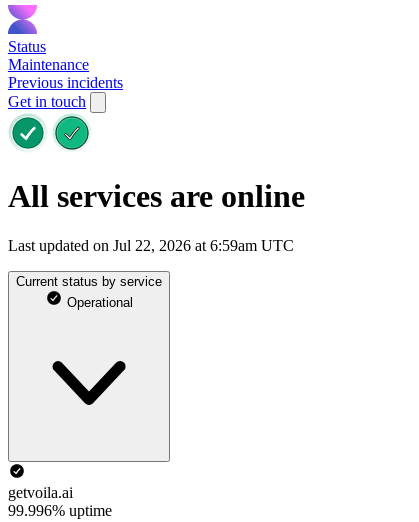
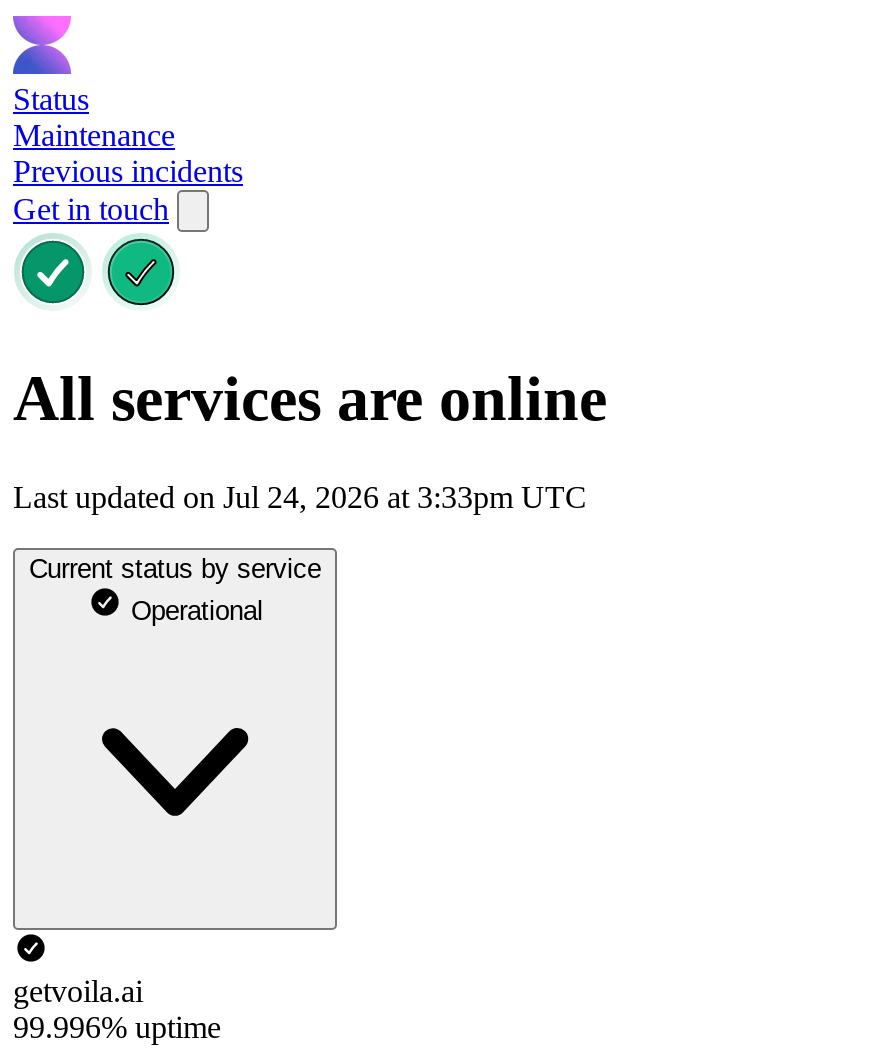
[8,237,294,254] Last updated on Jul 22, 2026 at 6:59am UTC -> [13,480,587,514] Last updated on Jul 24, 2026 at 3:33pm UTC

